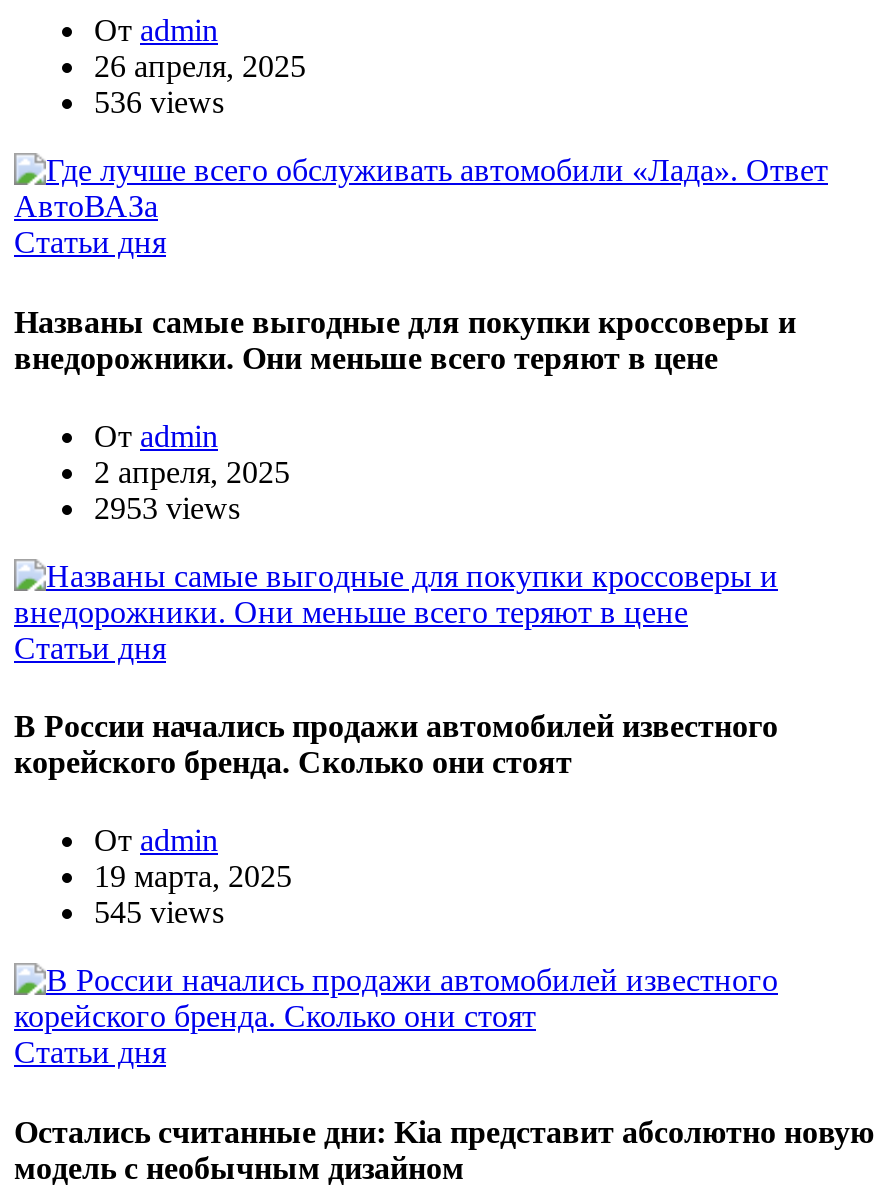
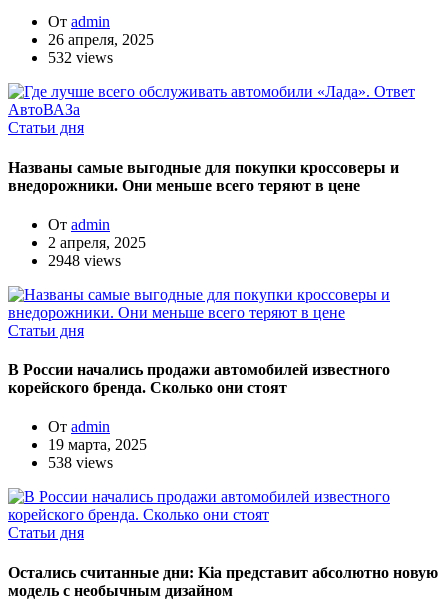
[94,86,224,120] 536 views -> [48,49,113,66] 532 views
[94,491,240,525] 2953 views -> [48,252,121,269] 2948 views
[94,896,224,930] 545 views -> [48,454,113,471] 538 views

